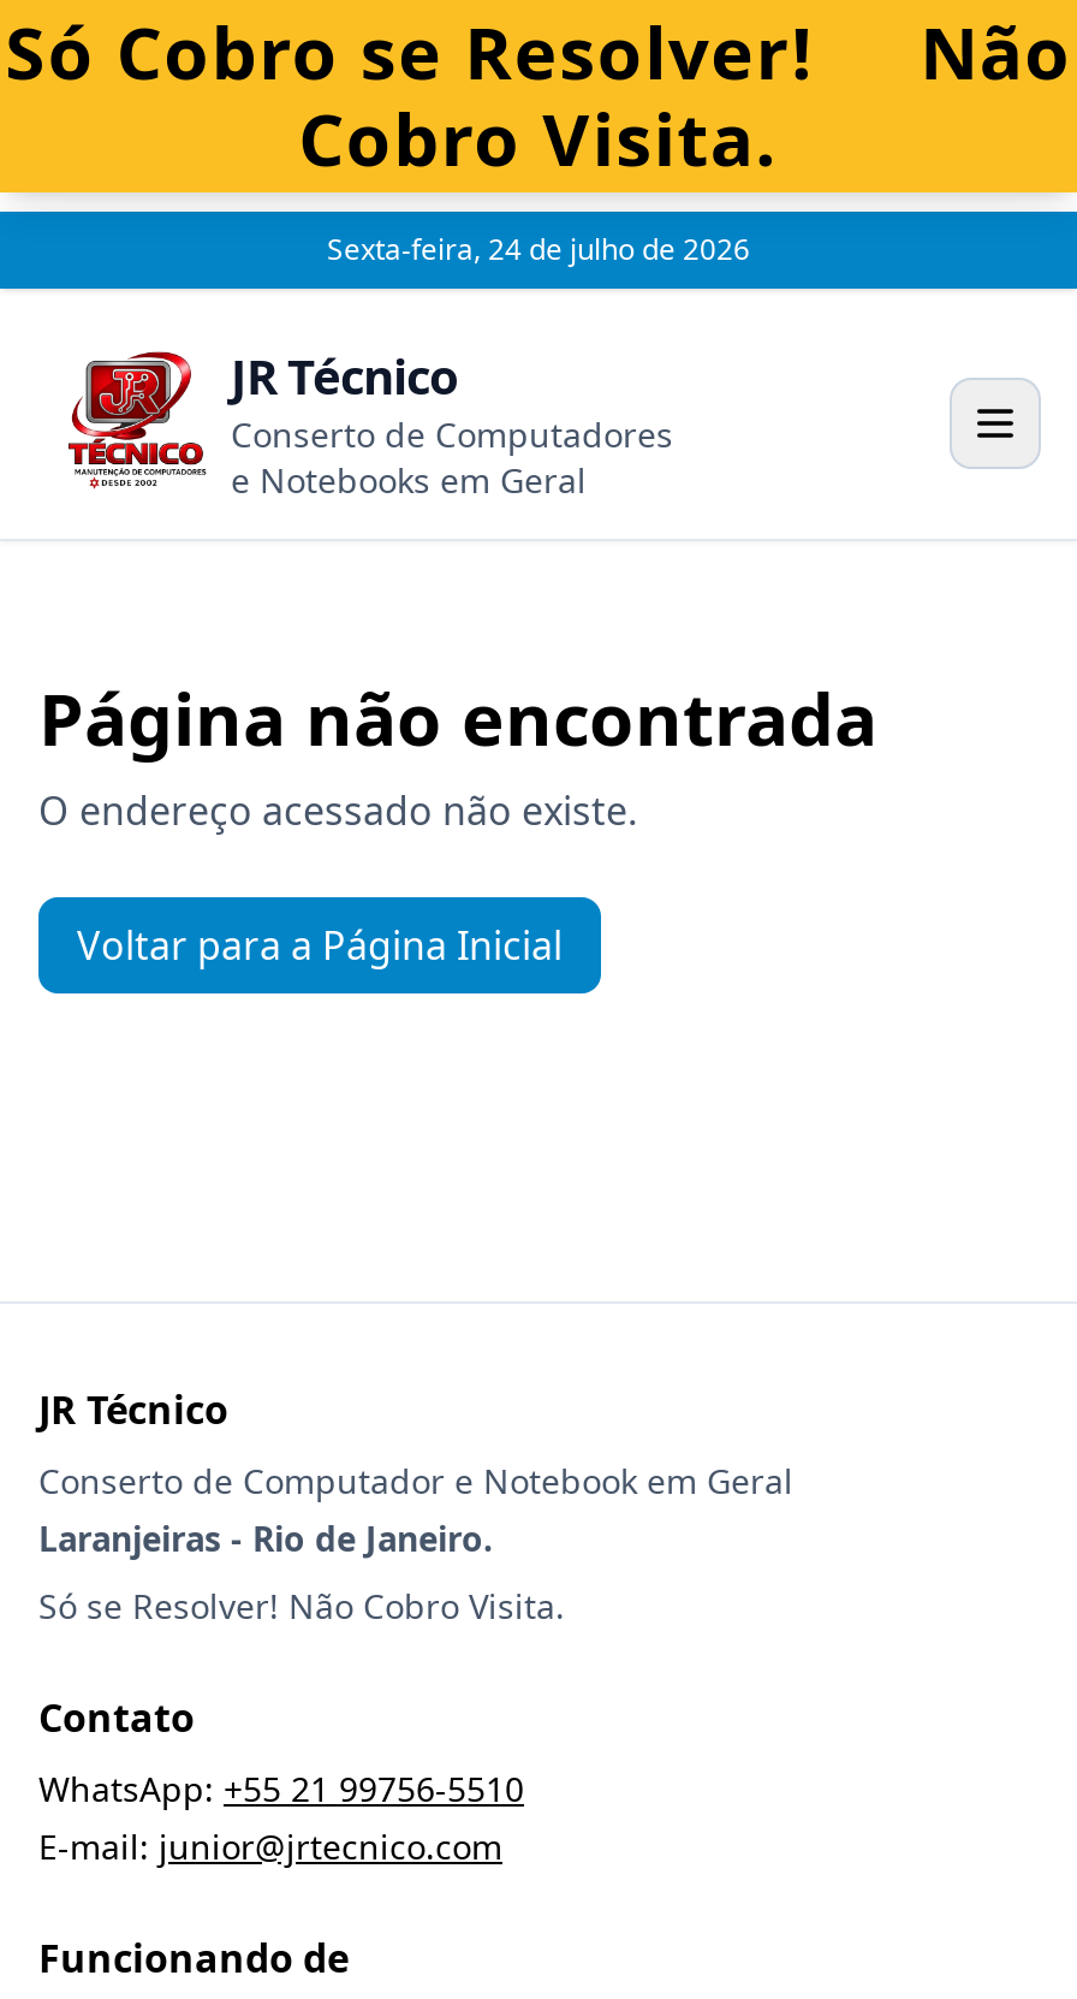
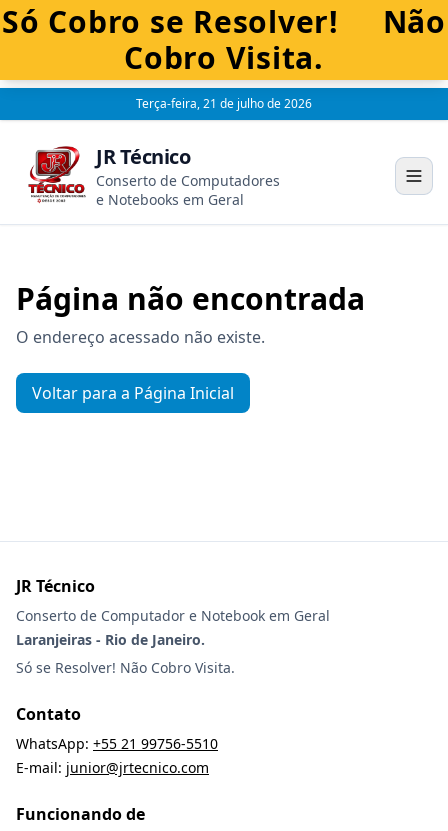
[327,229,750,269] Sexta-feira, 24 de julho de 2026 -> [136,95,312,112] Terça-feira, 21 de julho de 2026

